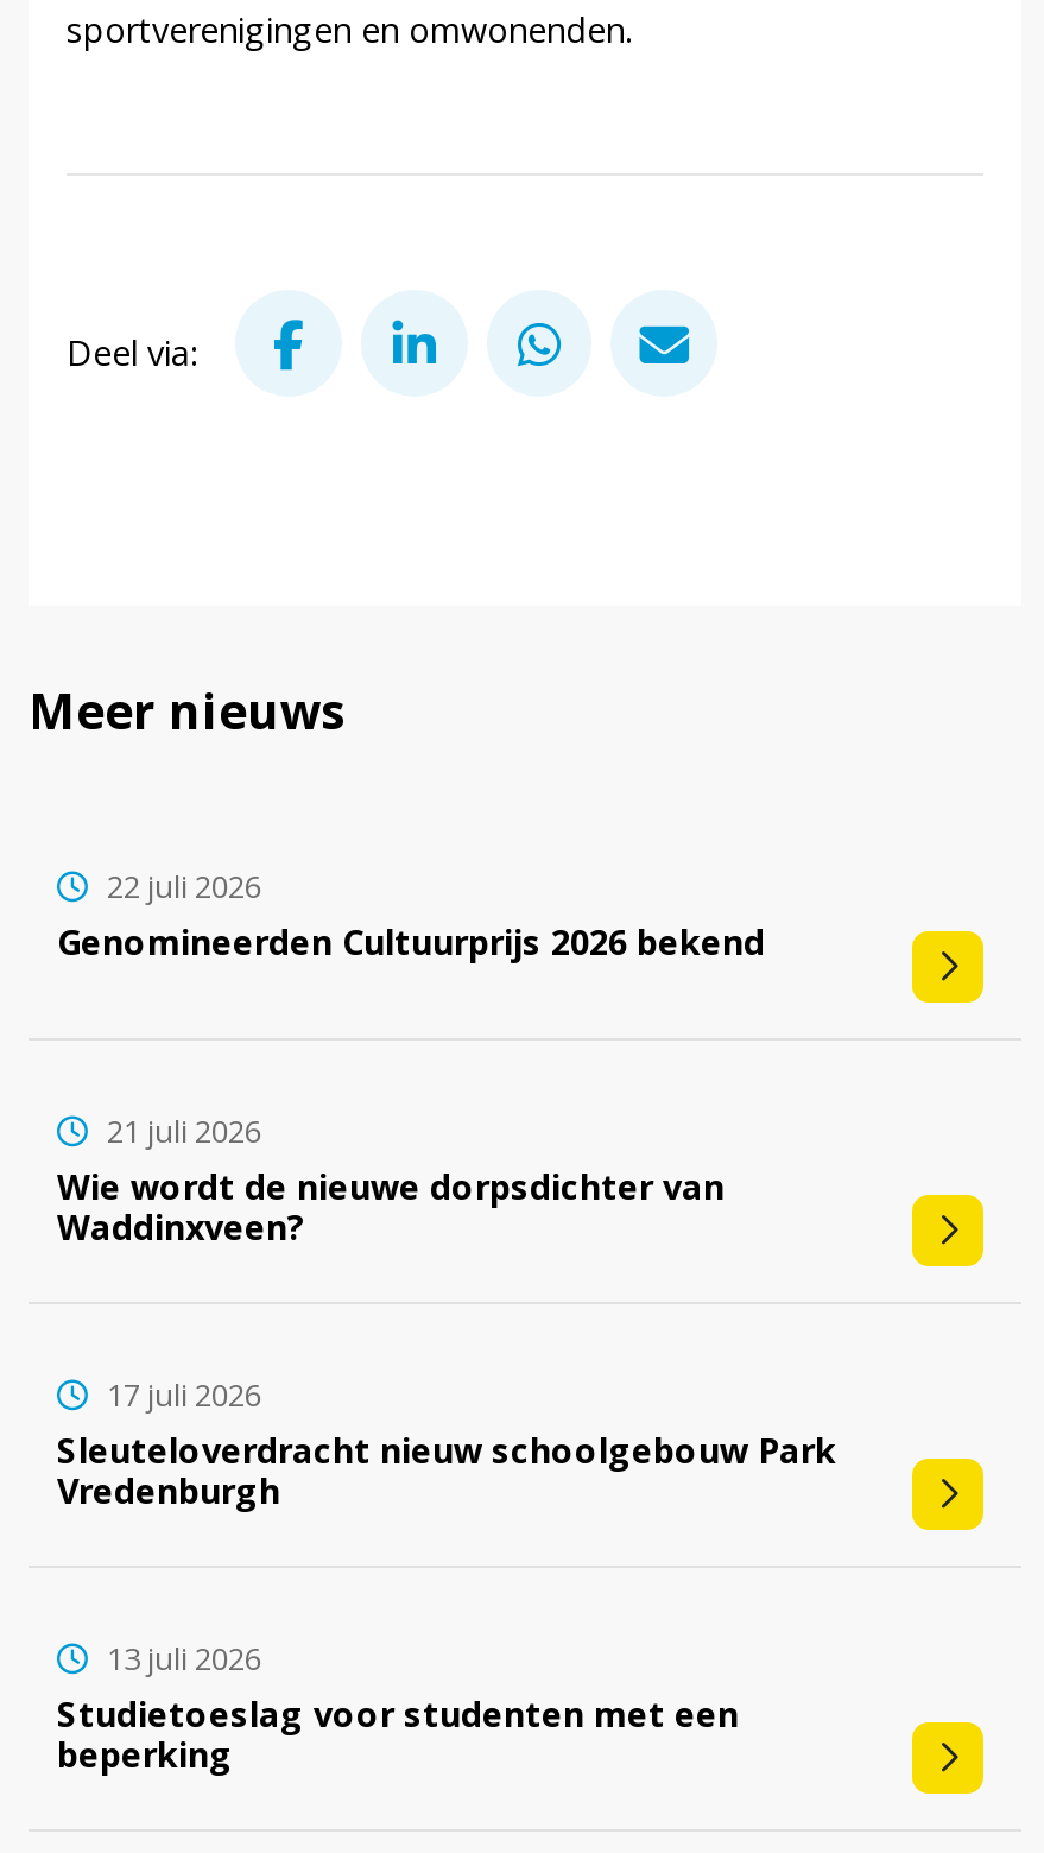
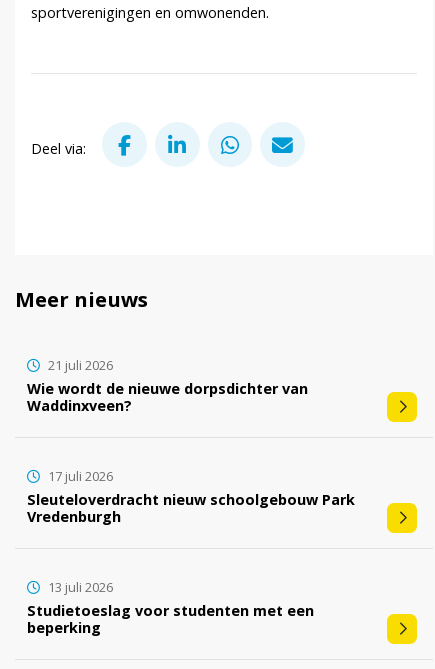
[107,865,261,907] 22 juli 2026 -> none
[57,919,765,965] Genomineerden Cultuurprijs 2026 bekend -> none

